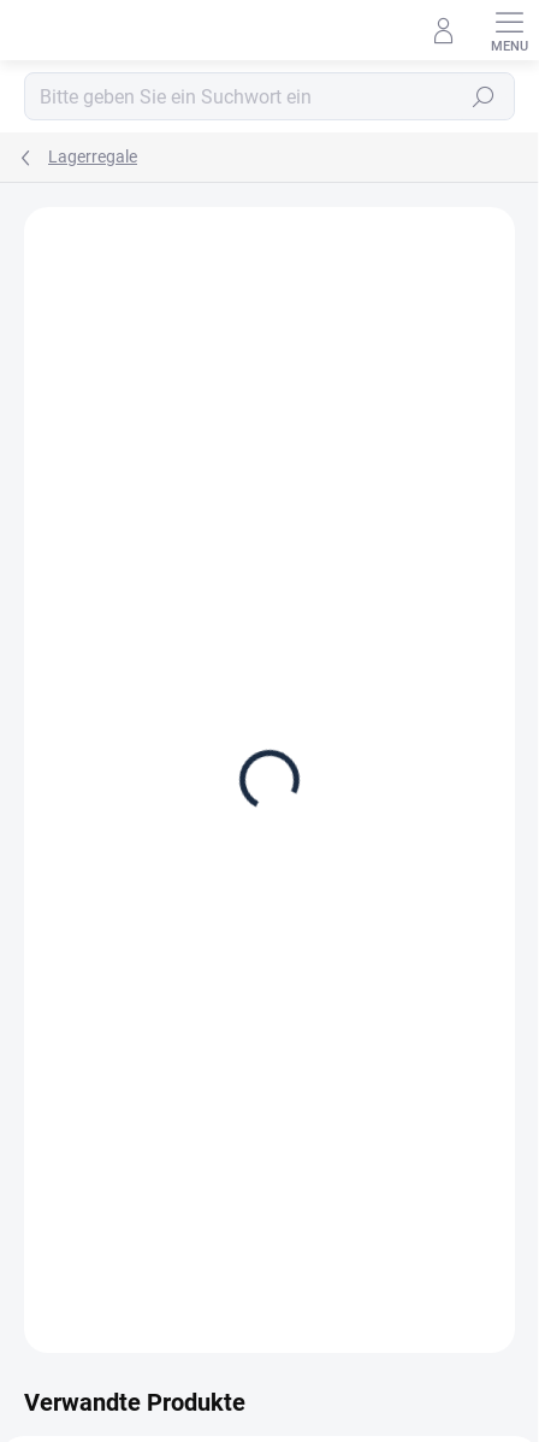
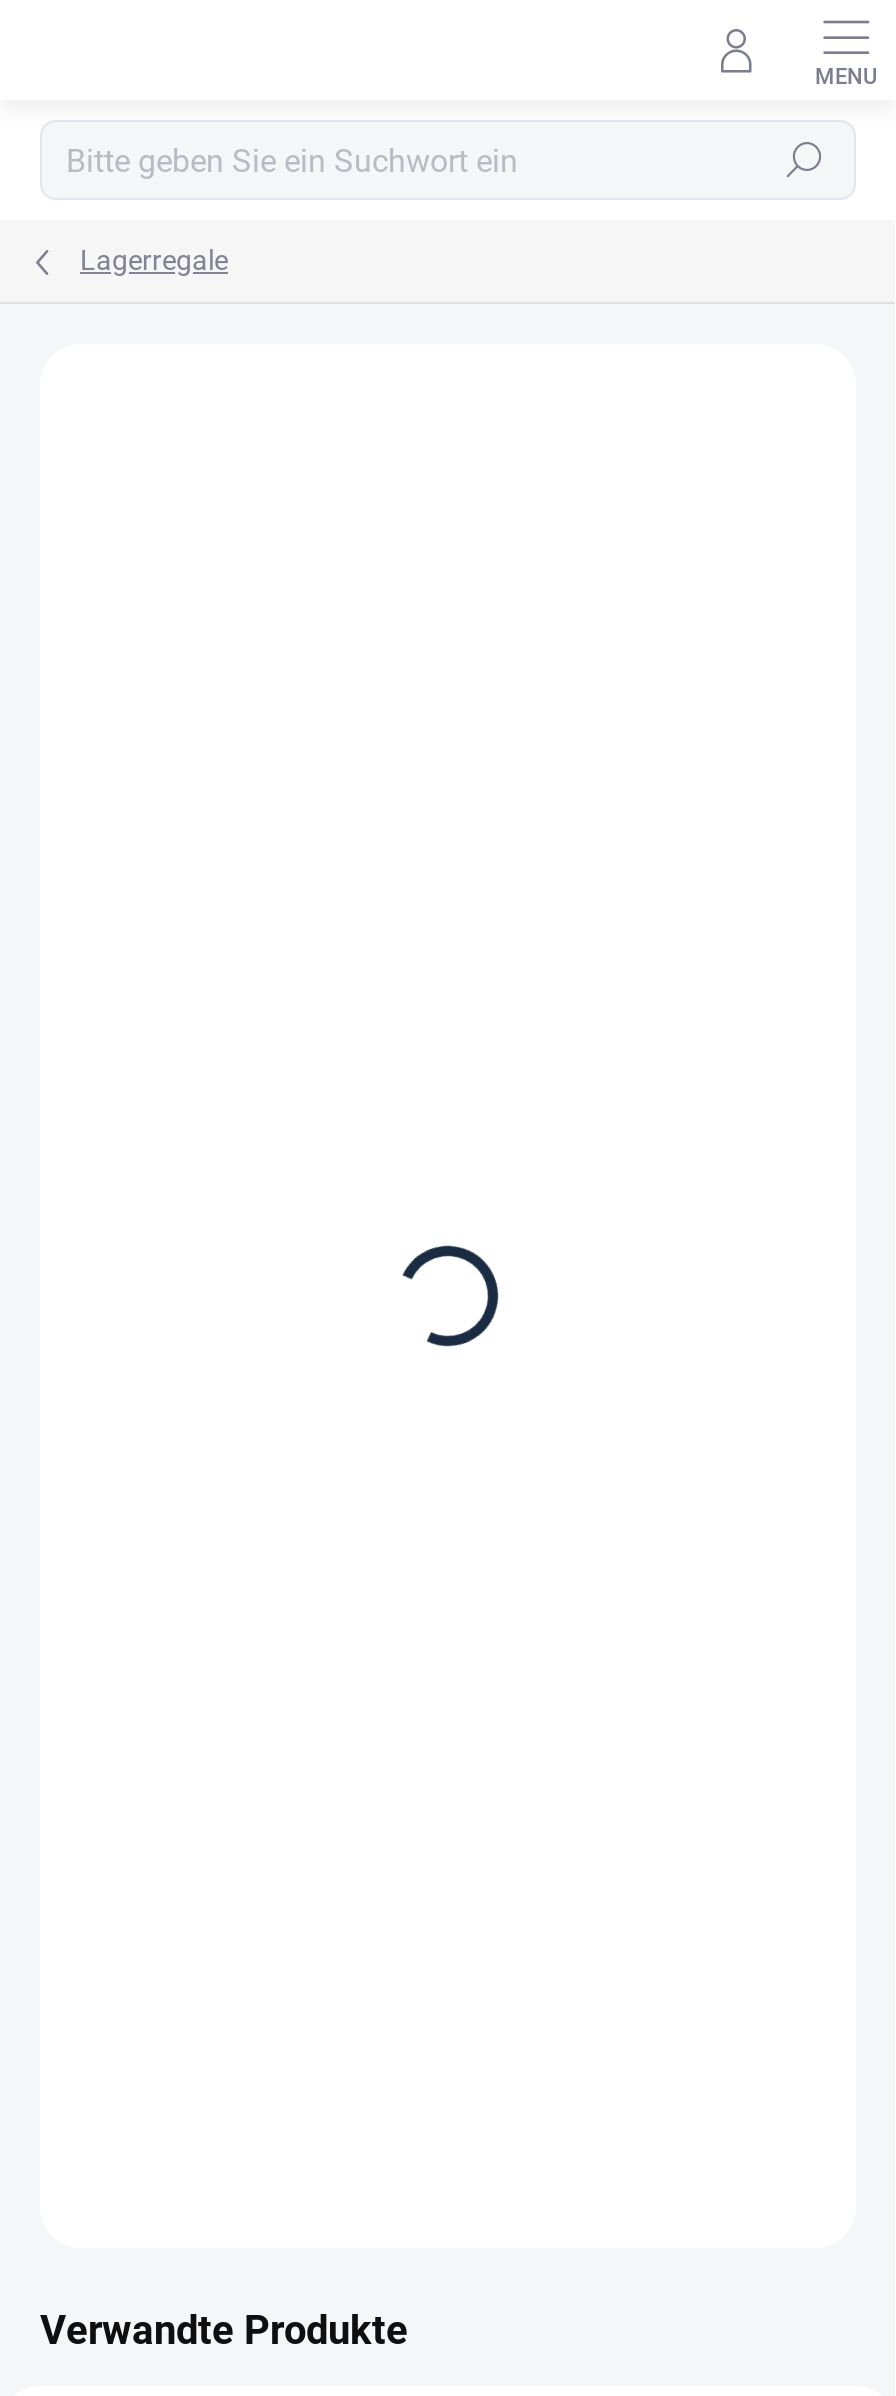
[237,753,300,811] [image] -> [396,1246,498,1350] [image]

